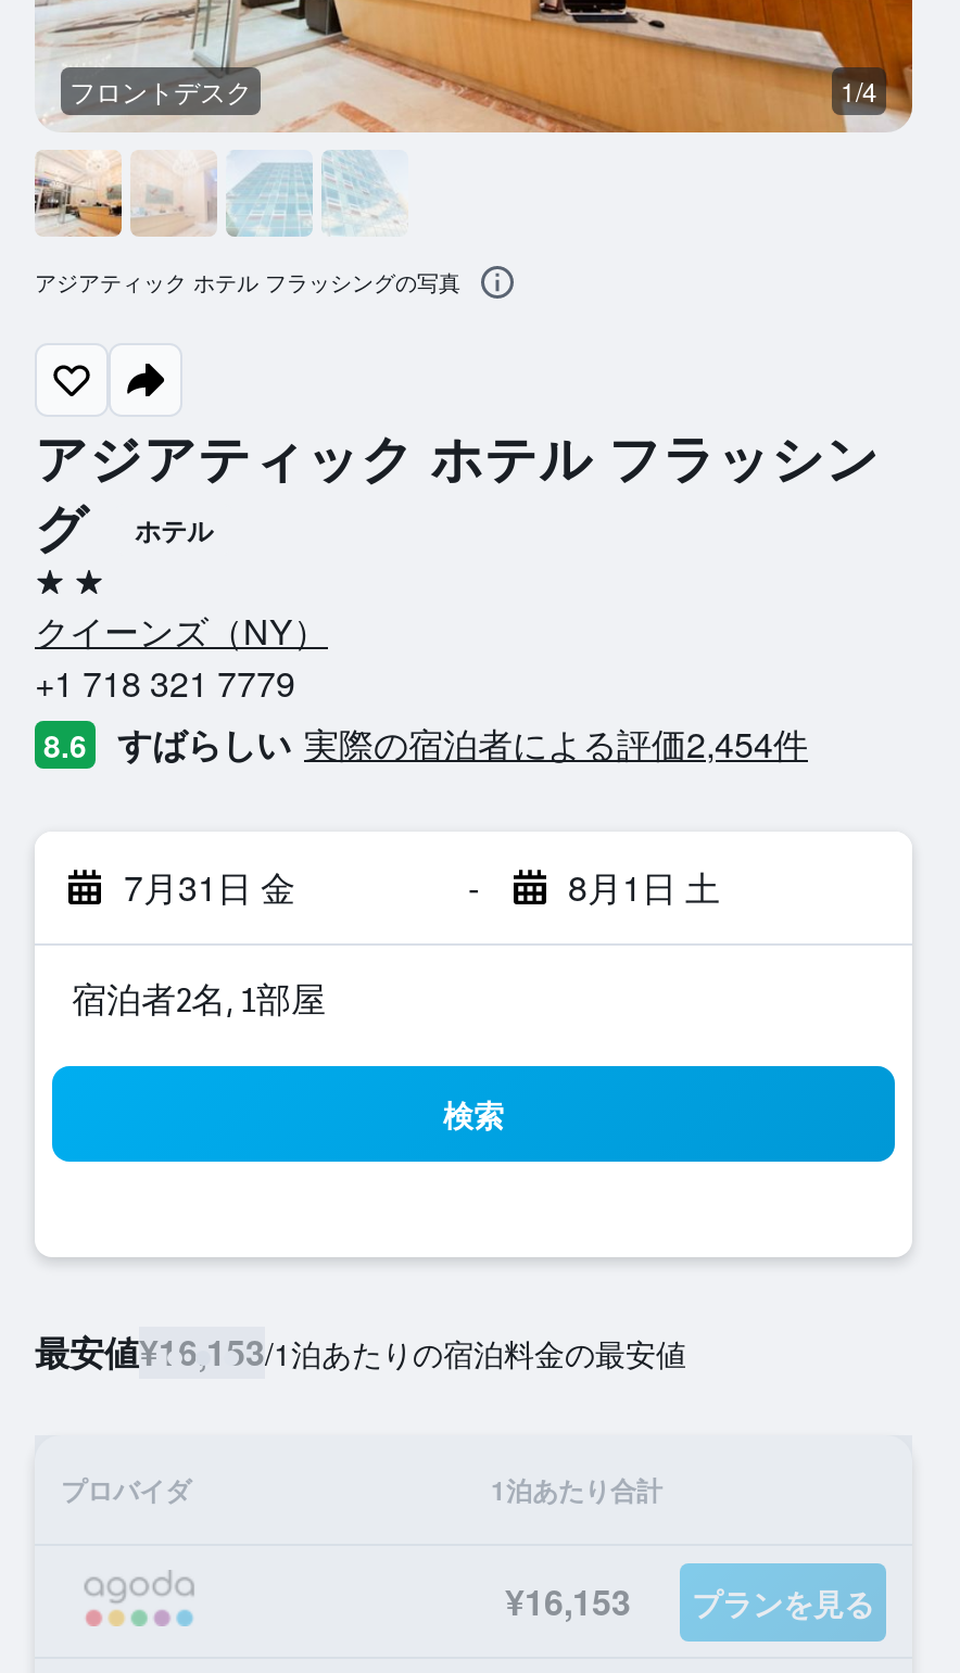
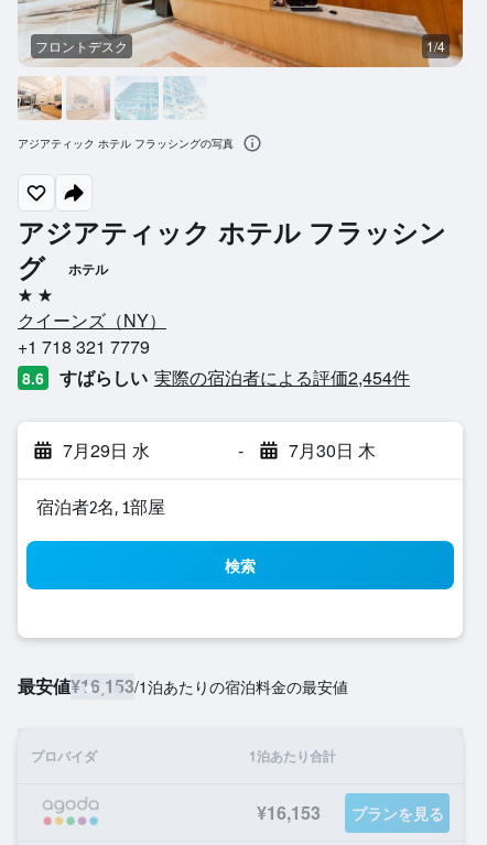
[124,862,295,912] 7月31日 金 -> [63,437,150,463] 7月29日 水
[568,862,720,912] 8月1日 土 -> [288,437,375,463] 7月30日 木

